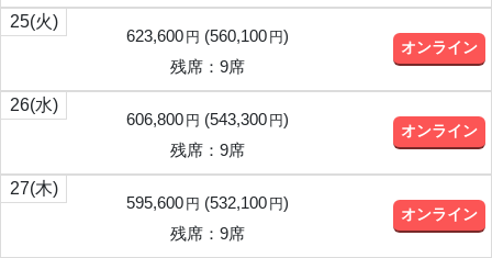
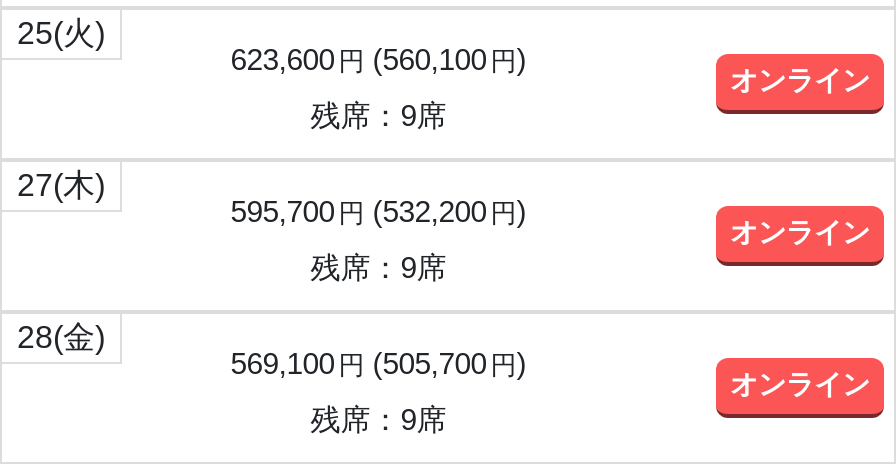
[9,95,289,128] 26(水) | 606,800 円 (543,300 円) -> [17,168,527,228] 27(木) | 595,700 円 (532,200 円)
[9,179,289,212] 27(木) | 595,600 円 (532,100 円) -> [17,320,527,380] 28(金) | 569,100 円 (505,700 円)

